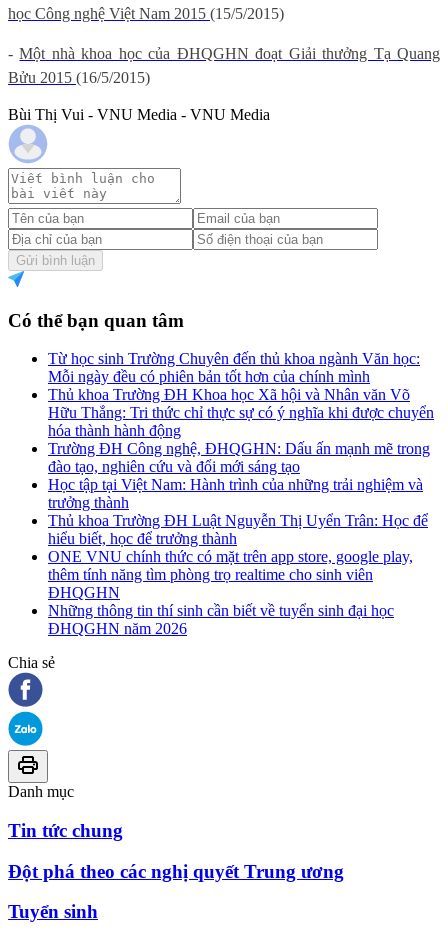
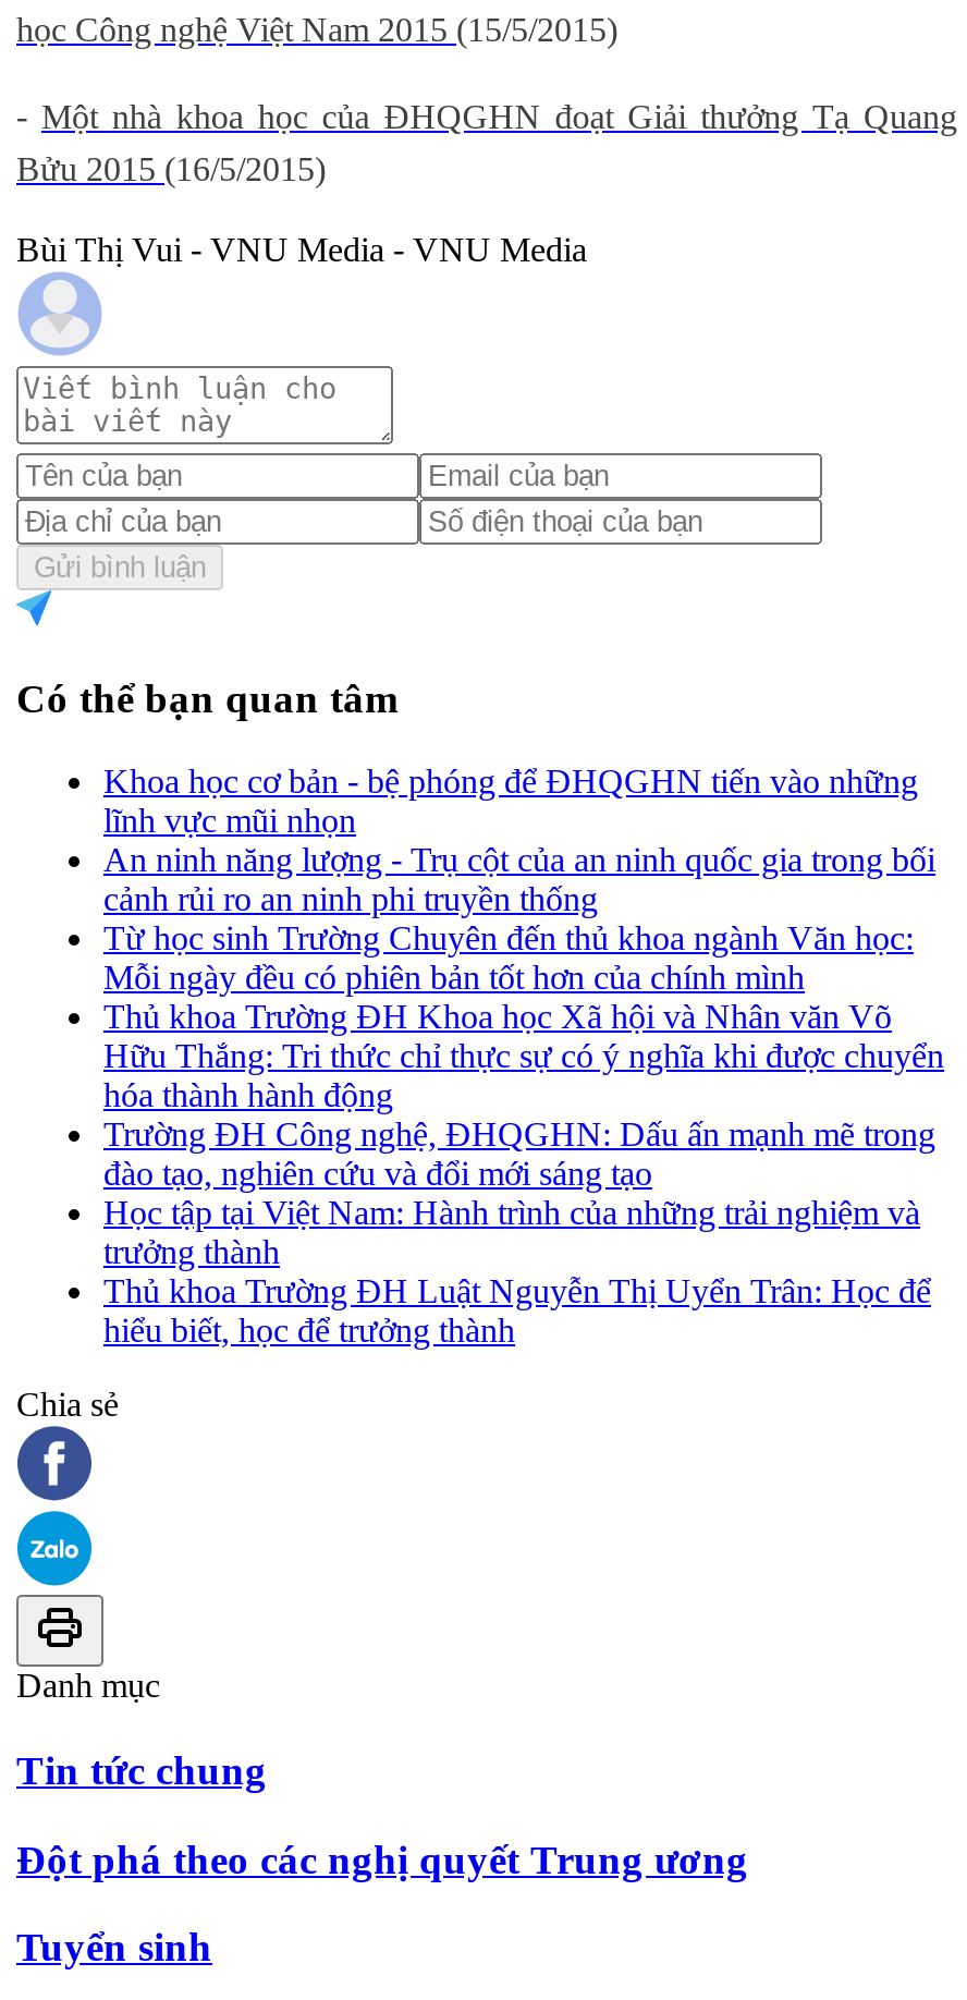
none -> [103,763,935,918] Khoa học cơ bản - bệ phóng để ĐHQGHN tiến vào những | lĩnh vực mũi nhọn | An ninh năng lượng - Trụ cột của an ninh quốc gia trong bối | cảnh rủi ro an ninh phi truyền thống
moved [48,350,434,547] -> [103,920,944,1349]: Từ học sinh Trường Chuyên đến thủ khoa ngành Văn học: | Mỗi ngày đều có phiên bản tốt hơn của chính mình | Thủ khoa Trường ĐH Khoa học Xã hội và Nhân văn Võ | ... | Thủ khoa Trường ĐH Luật Nguyễn Thị Uyển Trân: Học để | hiểu biết, học để trưởng thành
[48,548,413,637] ONE VNU chính thức có mặt trên app store, google play, | thêm tính năng tìm phòng trọ realtime cho sinh viên | ĐHQGHN | Những thông tin thí sinh cần biết về tuyển sinh đại học | ĐHQGHN năm 2026 -> none

